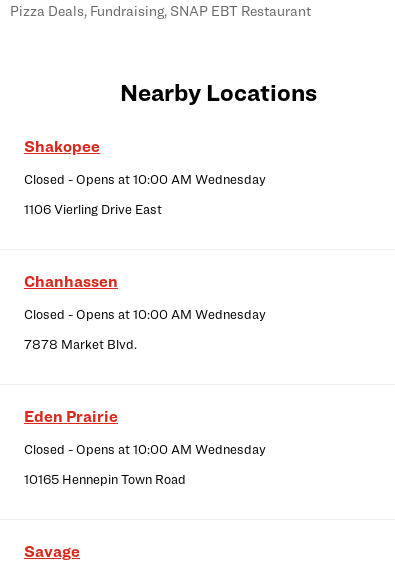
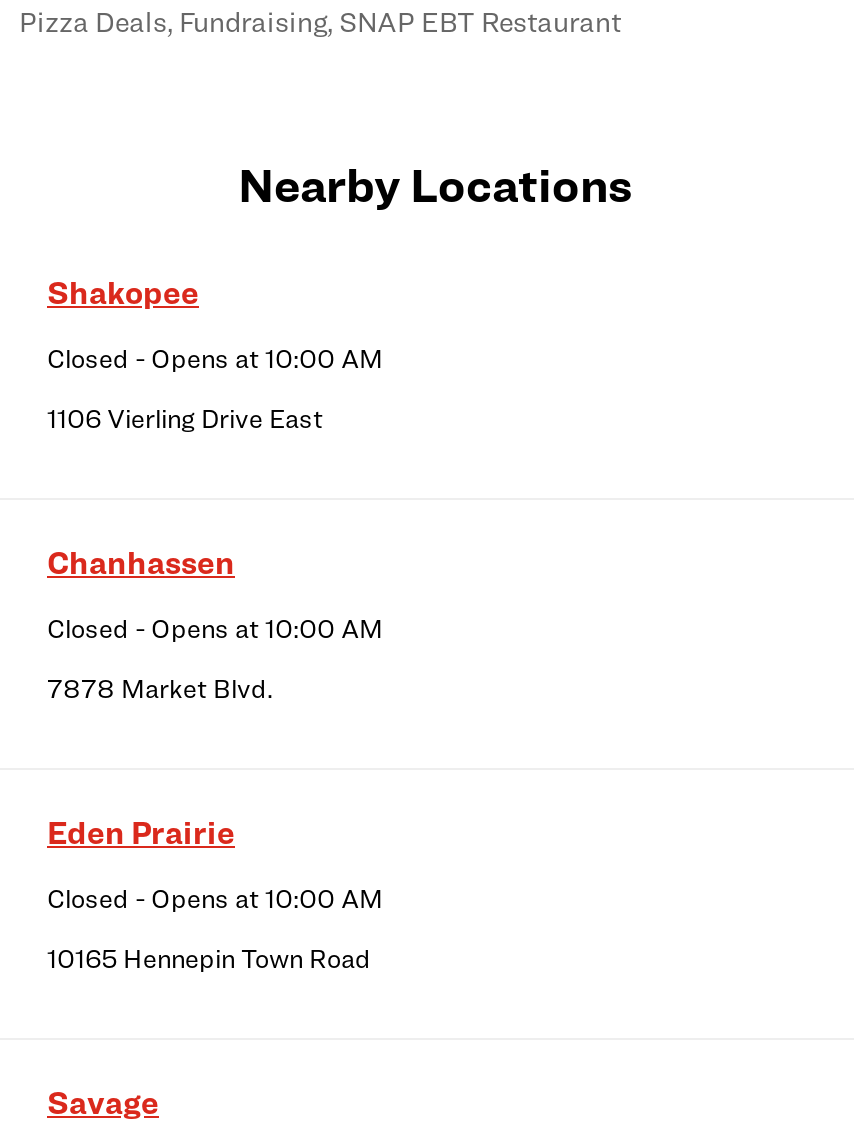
[24,171,266,187] Closed - Opens at 10:00 AM Wednesday -> [47,343,383,375] Closed - Opens at 10:00 AM
[24,306,266,322] Closed - Opens at 10:00 AM Wednesday -> [47,613,383,645] Closed - Opens at 10:00 AM
[24,441,266,457] Closed - Opens at 10:00 AM Wednesday -> [47,883,383,915] Closed - Opens at 10:00 AM

